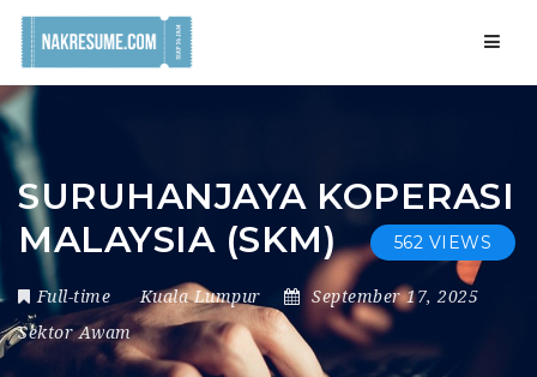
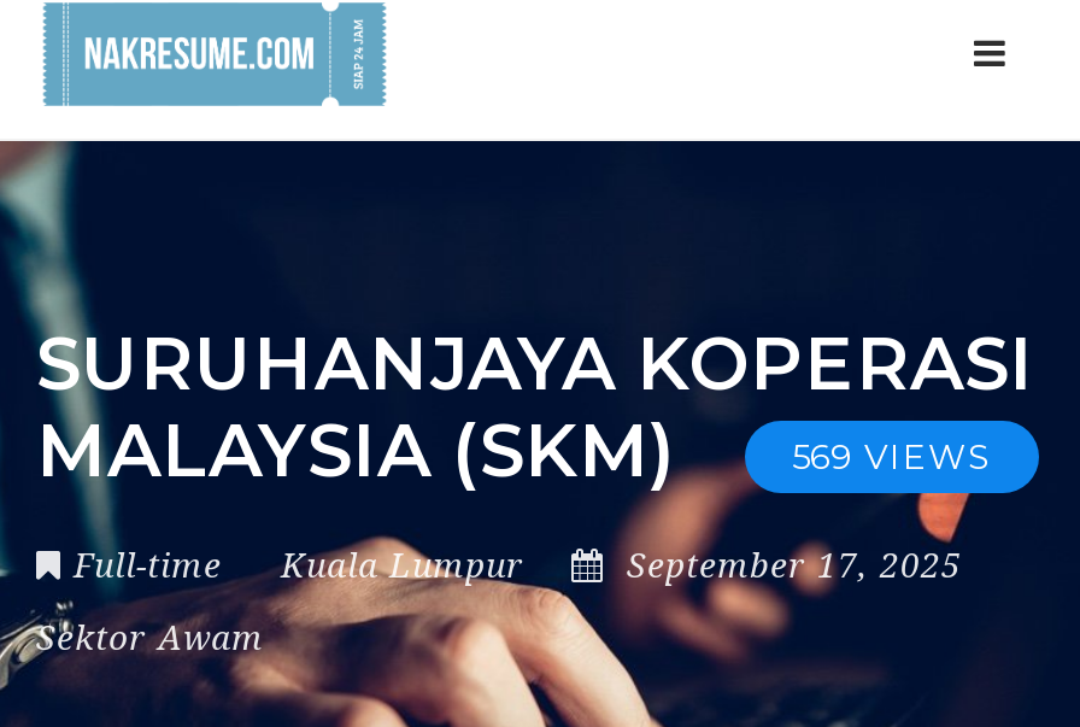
[394,232,491,253] 562 VIEWS -> [792,435,991,479] 569 VIEWS

